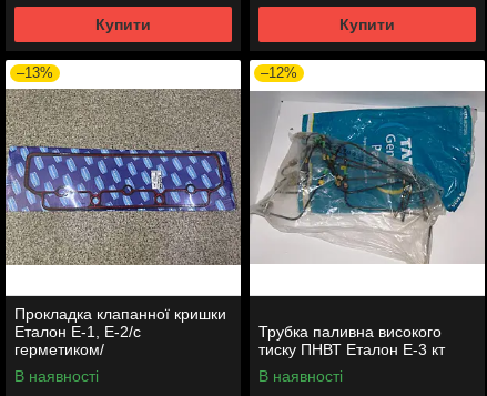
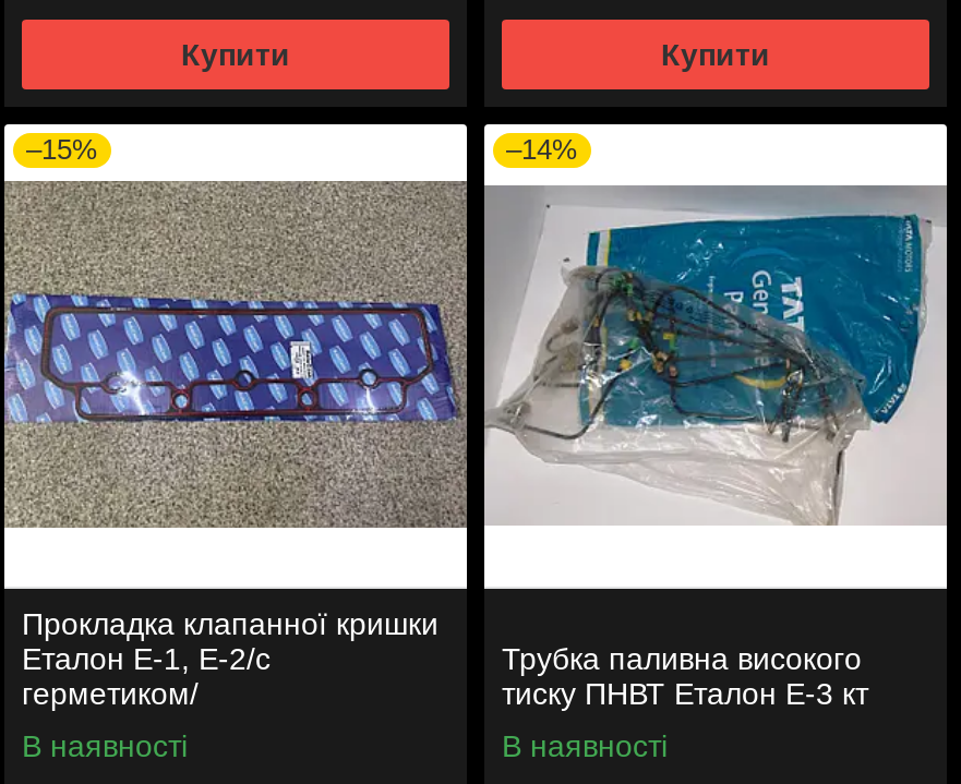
[17,64,53,81] –13% -> [26,133,98,165] –15%
[261,64,297,81] –12% -> [506,133,578,165] –14%

